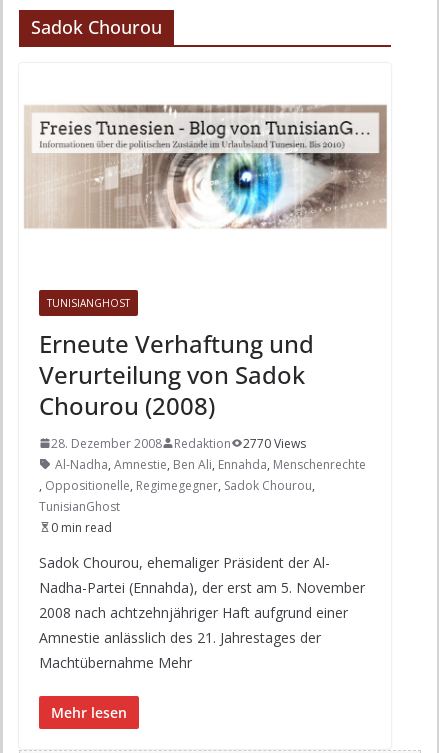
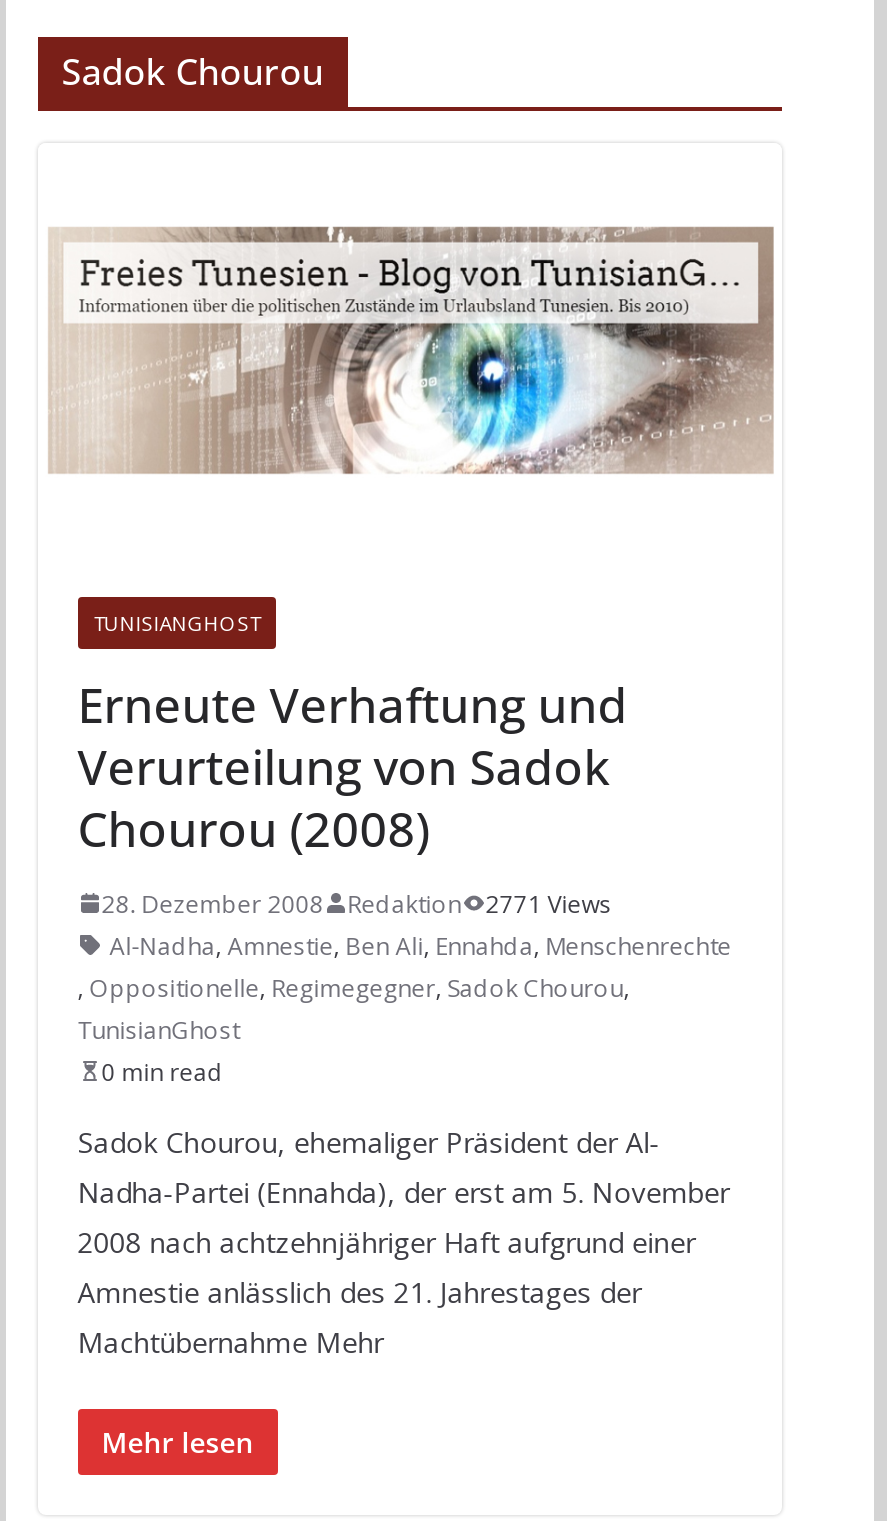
[51,435,306,452] 28. Dezember 2008 Redaktion 2770 Views -> [101,887,611,921] 28. Dezember 2008 Redaktion 2771 Views

